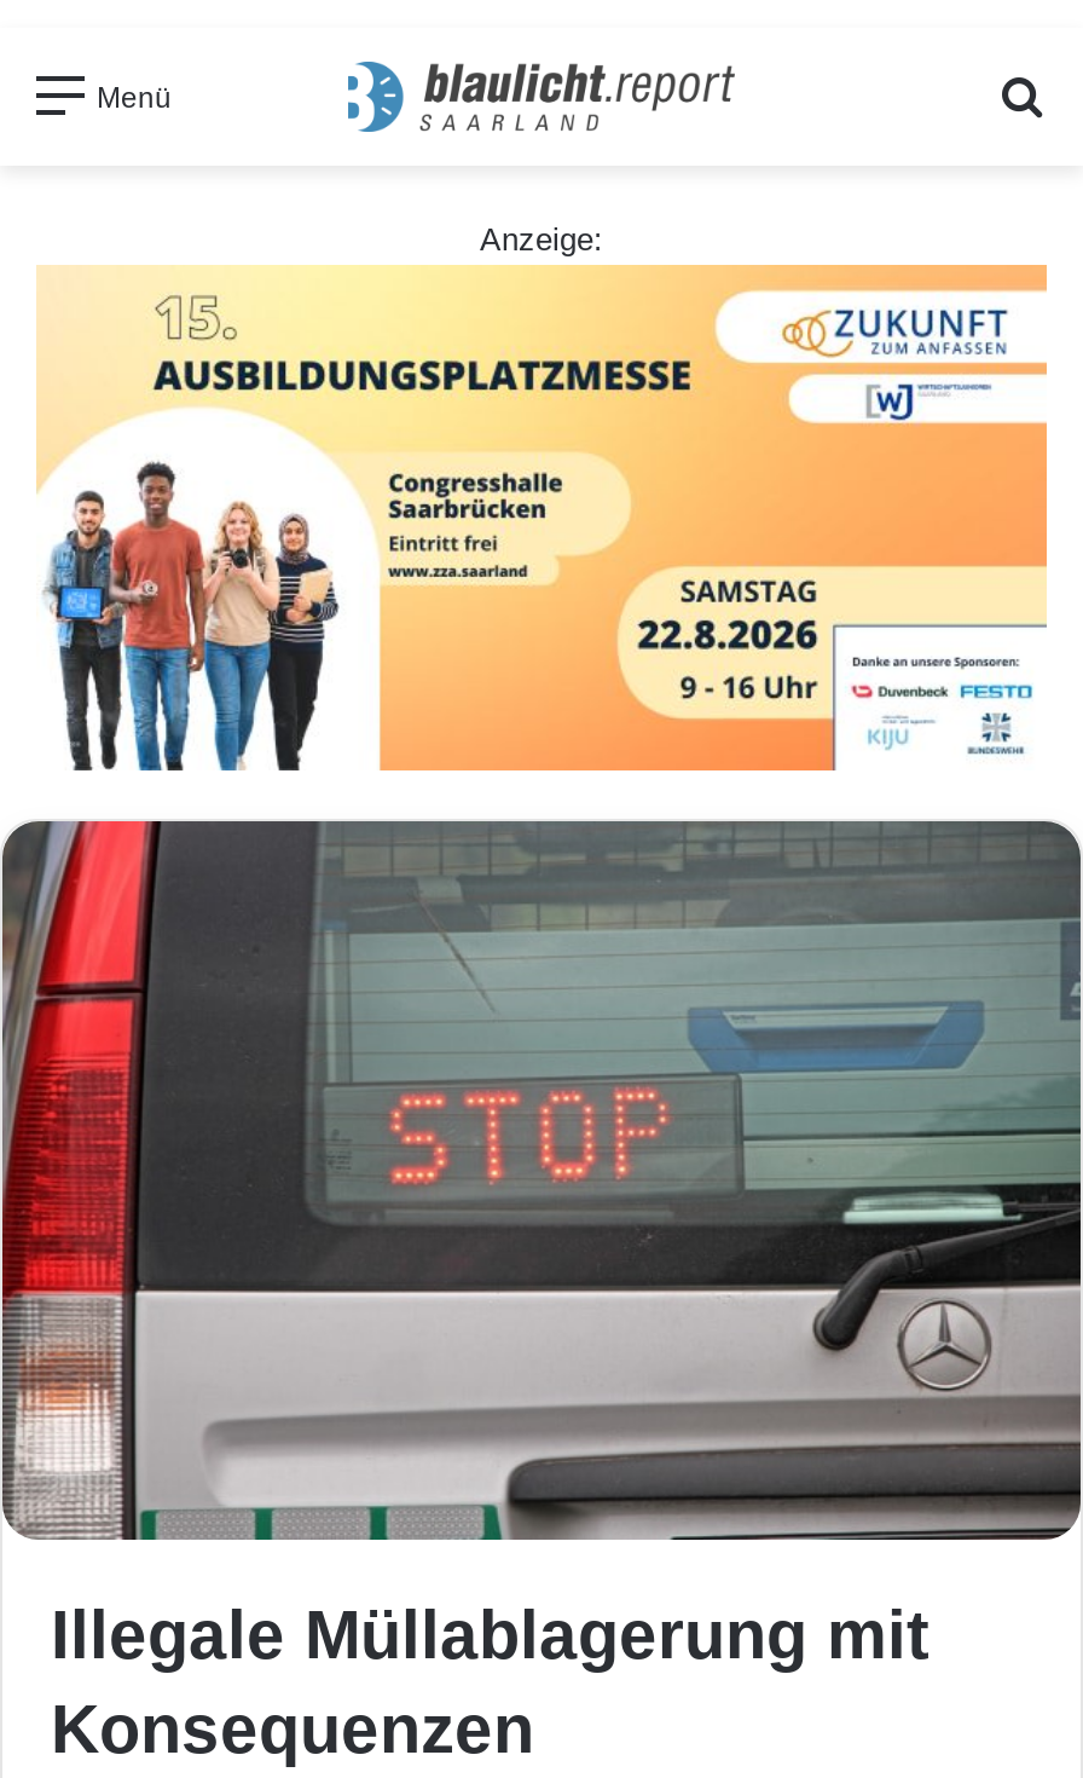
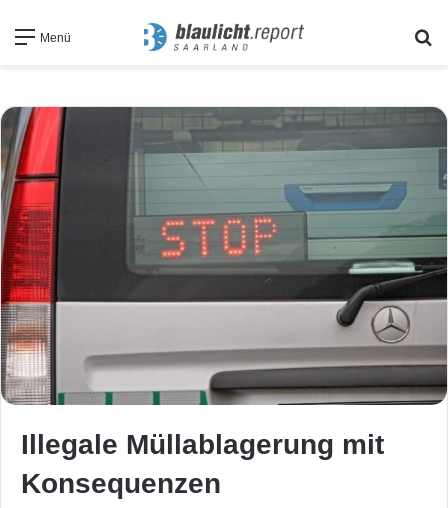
[480,220,603,257] Anzeige: -> none
[36,262,1049,773] [image] -> none

